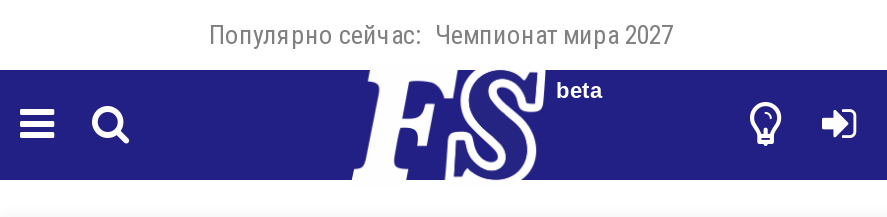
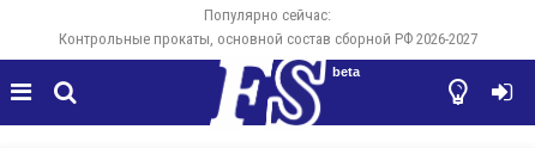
[209,20,673,50] Популярно сейчас: Чемпионат мира 2027 -> [58,6,477,48] Популярно сейчас: | Контрольные прокаты, основной состав сборной РФ 2026-2027

